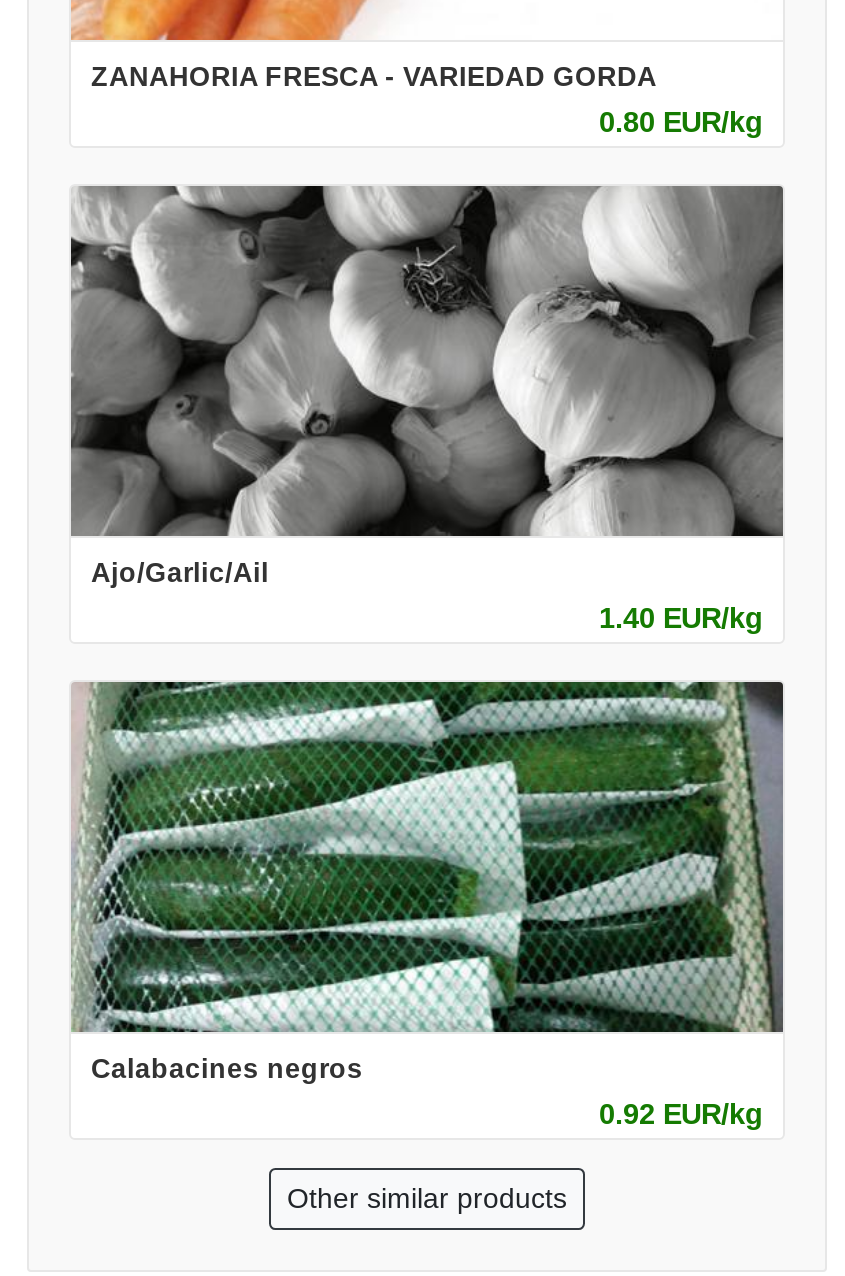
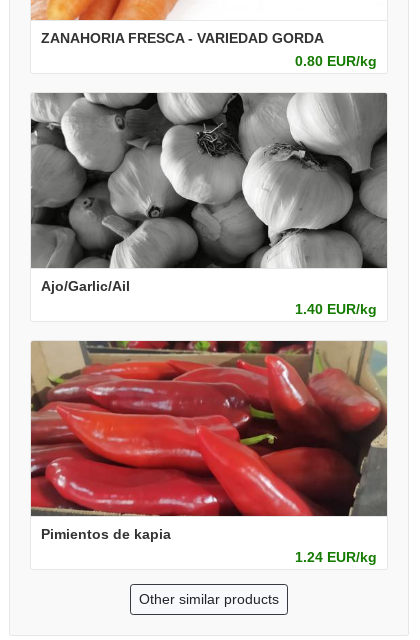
[71,680,785,1130] [image] | Calabacines negros | 0.92 EUR/kg -> [31,340,387,565] [image] | Pimientos de kapia | 1.24 EUR/kg

